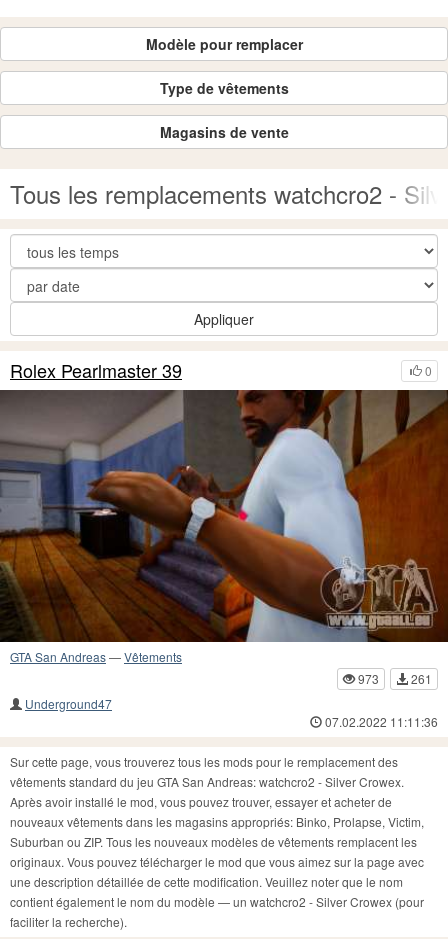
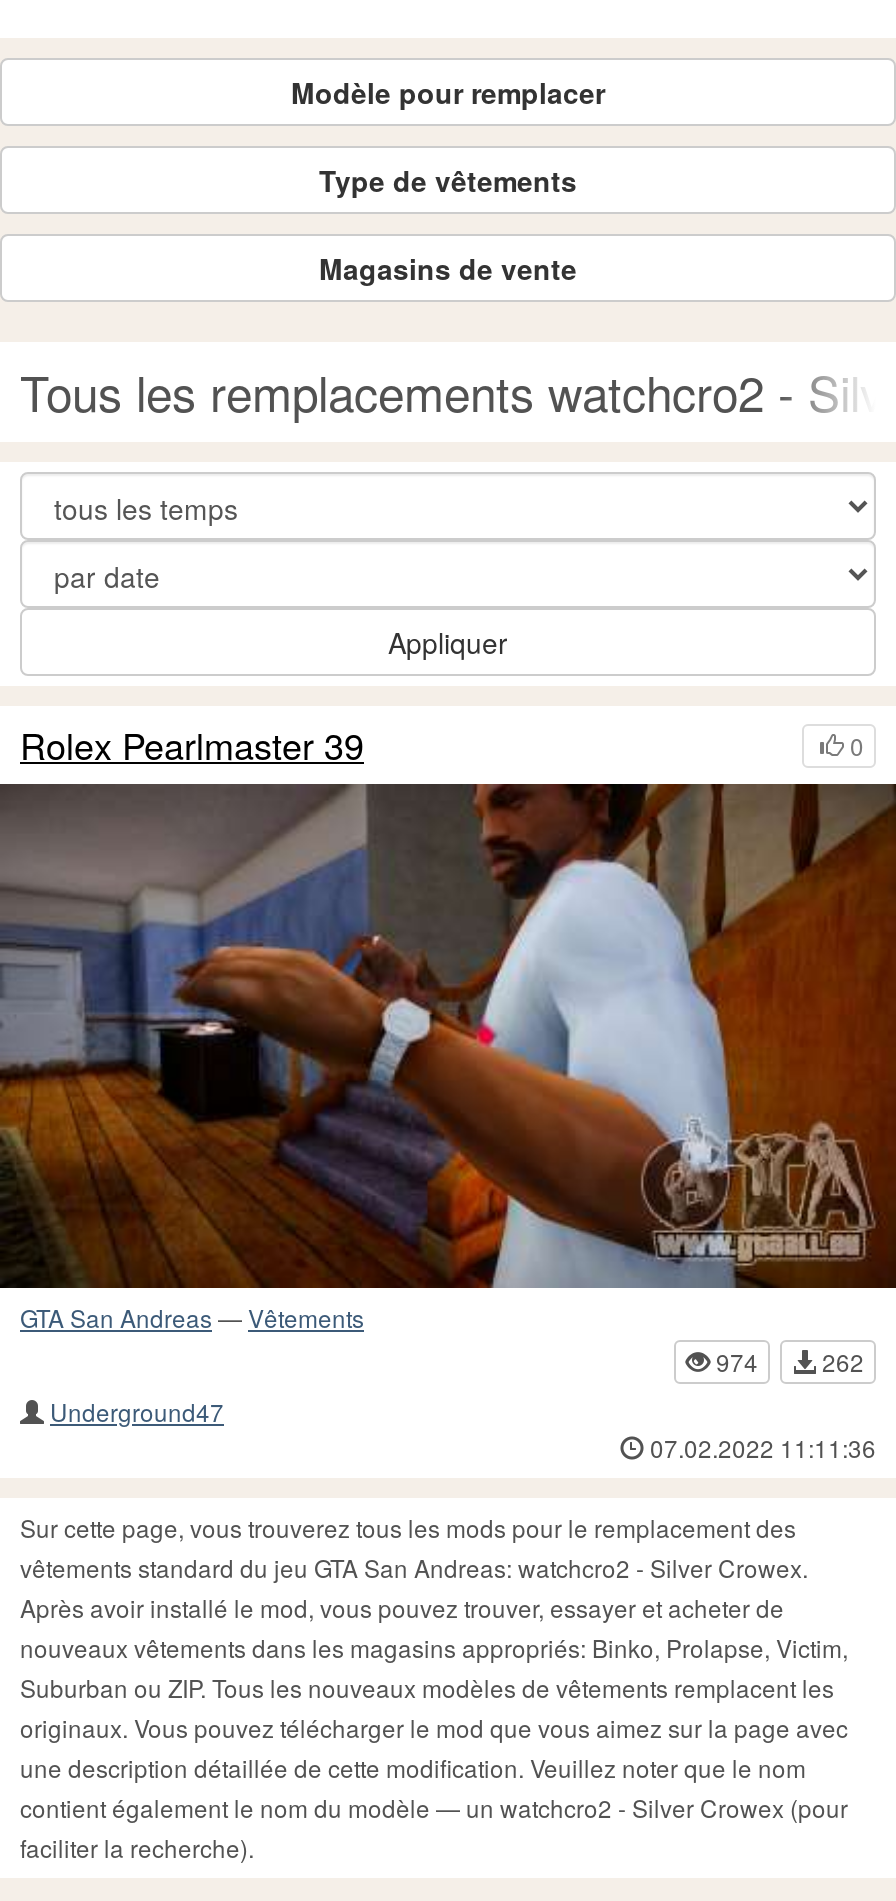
[358,670,379,687] 973 -> [716,1343,758,1377] 974
[411,670,432,687] 261 -> [822,1343,864,1377] 262

